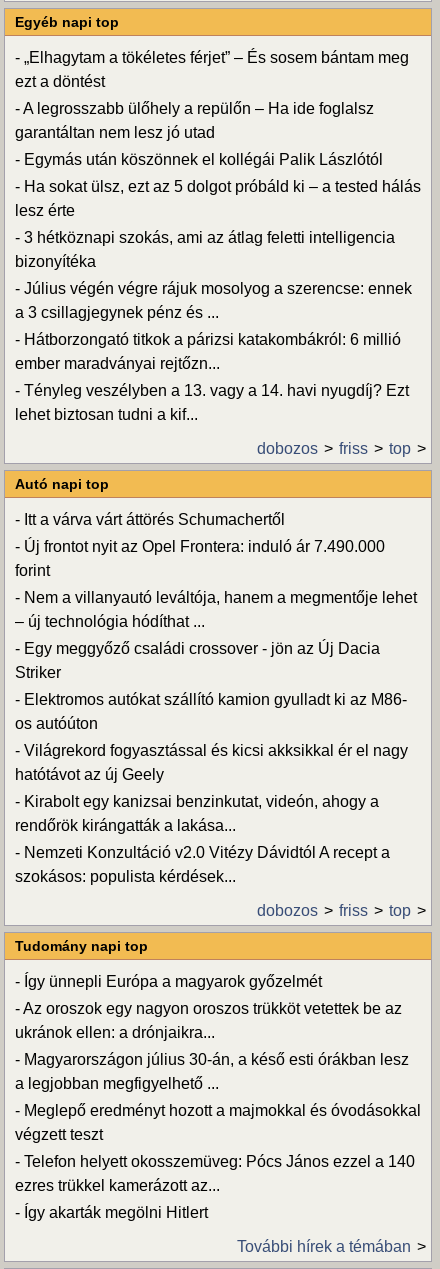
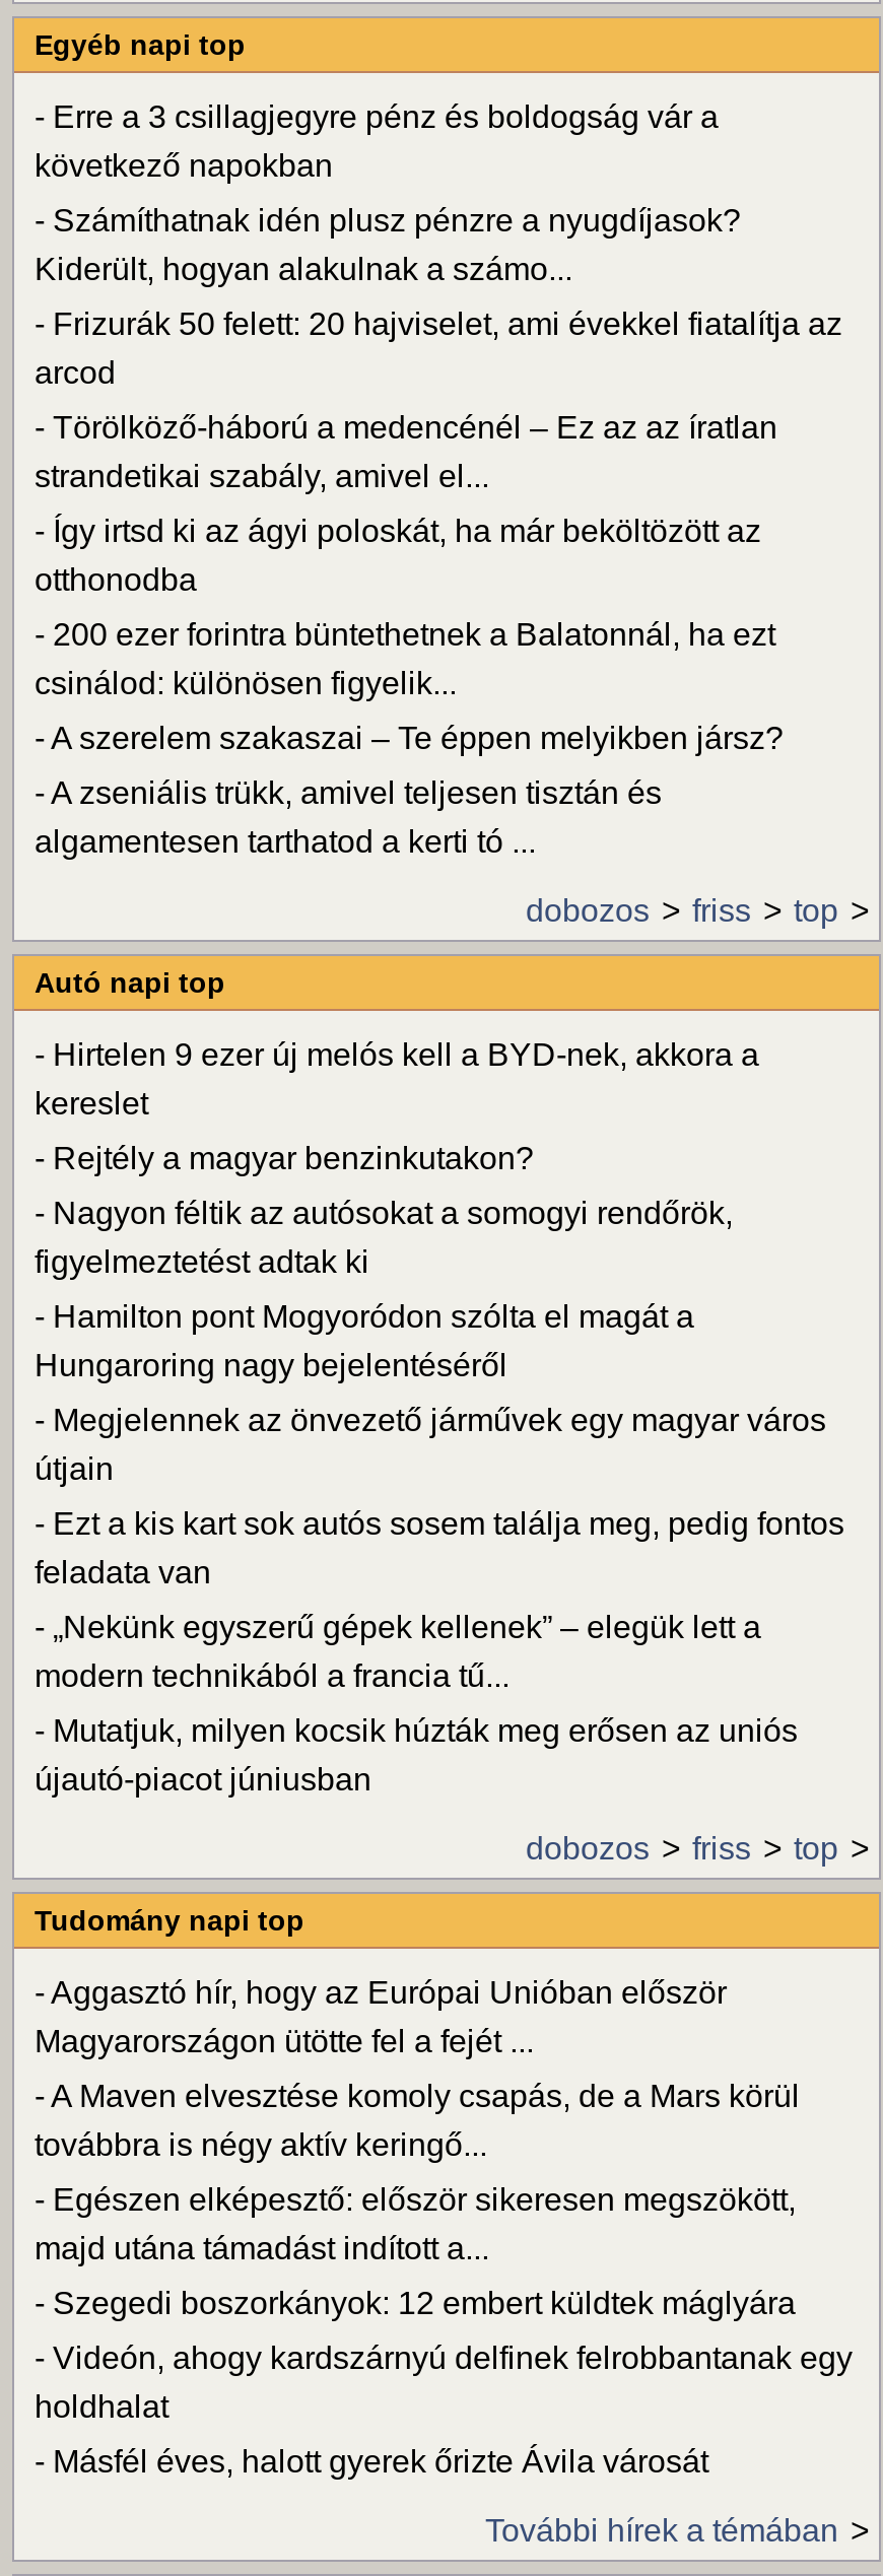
[15,49,409,90] - „Elhagytam a tökéletes férjet” – És sosem bántam meg | ezt a döntést -> [35,99,719,183] - Erre a 3 csillagjegyre pénz és boldogság vár a | következő napokban
[15,100,374,141] - A legrosszabb ülőhely a repülőn – Ha ide foglalsz | garantáltan nem lesz jó utad -> [35,203,741,286] - Számíthatnak idén plusz pénzre a nyugdíjasok? | Kiderült, hogyan alakulnak a számo...
[15,151,383,168] - Egymás után köszönnek el kollégái Palik Lászlótól -> [35,307,842,390] - Frizurák 50 felett: 20 hajviselet, ami évekkel fiatalítja az | arcod
[15,178,421,219] - Ha sokat ülsz, ezt az 5 dolgot próbáld ki – a tested hálás | lesz érte -> [35,410,777,493] - Törölköző-háború a medencénél – Ez az az íratlan | strandetikai szabály, amivel el...
[15,229,395,270] - 3 hétköznapi szokás, ami az átlag feletti intelligencia | bizonyítéka -> [35,514,761,597] - Így irtsd ki az ágyi poloskát, ha már beköltözött az | otthonodba
[15,280,412,321] - Július végén végre rájuk mosolyog a szerencse: ennek | a 3 csillagjegynek pénz és ... -> [35,617,775,700] - 200 ezer forintra büntethetnek a Balatonnál, ha ezt | csinálod: különösen figyelik...
[15,331,401,372] - Hátborzongató titkok a párizsi katakombákról: 6 millió | ember maradványai rejtőzn... -> [35,721,784,755] - A szerelem szakaszai – Te éppen melyikben jársz?
[15,382,409,423] - Tényleg veszélyben a 13. vagy a 14. havi nyugdíj? Ezt | lehet biztosan tudni a kif... -> [35,775,662,859] - A zseniális trükk, amivel teljesen tisztán és | algamentesen tarthatod a kerti tó ...
[15,511,285,528] - Itt a várva várt áttörés Schumachertől -> [35,1037,759,1121] - Hirtelen 9 ezer új melós kell a BYD-nek, akkora a | kereslet
[15,538,385,579] - Új frontot nyit az Opel Frontera: induló ár 7.490.000 | forint -> [35,1141,534,1175] - Rejtély a magyar benzinkutakon?
[15,589,417,630] - Nem a villanyautó leváltója, hanem a megmentője lehet | – új technológia hódíthat ... -> [35,1196,733,1279] - Nagyon féltik az autósokat a somogyi rendőrök, | figyelmeztetést adtak ki
[15,640,380,681] - Egy meggyőző családi crossover - jön az Új Dacia | Striker -> [35,1299,694,1382] - Hamilton pont Mogyoródon szólta el magát a | Hungaroring nagy bejelentéséről
[15,691,407,732] - Elektromos autókat szállító kamion gyulladt ki az M86- | os autóúton -> [35,1403,826,1486] - Megjelennek az önvezető járművek egy magyar város | útjain
[15,742,408,783] - Világrekord fogyasztással és kicsi akksikkal ér el nagy | hatótávot az új Geely -> [35,1506,844,1589] - Ezt a kis kart sok autós sosem találja meg, pedig fontos | feladata van
[15,793,379,834] - Kirabolt egy kanizsai benzinkutat, videón, ahogy a | rendőrök kirángatták a lakása... -> [35,1610,761,1693] - „Nekünk egyszerű gépek kellenek” – elegük lett a | modern technikából a francia tű...
[15,844,390,885] - Nemzeti Konzultáció v2.0 Vitézy Dávidtól A recept a | szokásos: populista kérdések... -> [35,1713,798,1797] - Mutatjuk, milyen kocsik húzták meg erősen az uniós | újautó-piacot júniusban
[15,973,322,990] - Így ünnepli Európa a magyarok győzelmét -> [35,1975,727,2058] - Aggasztó hír, hogy az Európai Unióban először | Magyarországon ütötte fel a fejét ...
[15,1000,402,1041] - Az oroszok egy nagyon oroszos trükköt vetettek be az | ukránok ellen: a drónjaikra... -> [35,2079,800,2162] - A Maven elvesztése komoly csapás, de a Mars körül | továbbra is négy aktív keringő...
[15,1051,409,1092] - Magyarországon július 30-án, a késő esti órákban lesz | a legjobban megfigyelhető ... -> [35,2182,796,2265] - Egészen elképesztő: először sikeresen megszökött, | majd utána támadást indított a...
[15,1102,421,1143] - Meglepő eredményt hozott a majmokkal és óvodásokkal | végzett teszt -> [35,2286,796,2320] - Szegedi boszorkányok: 12 embert küldtek máglyára
[15,1153,415,1194] - Telefon helyett okosszemüveg: Pócs János ezzel a 140 | ezres trükkel kamerázott az... -> [35,2341,853,2424] - Videón, ahogy kardszárnyú delfinek felrobbantanak egy | holdhalat
[15,1204,208,1221] - Így akarták megölni Hitlert -> [35,2444,708,2479] - Másfél éves, halott gyerek őrizte Ávila városát

